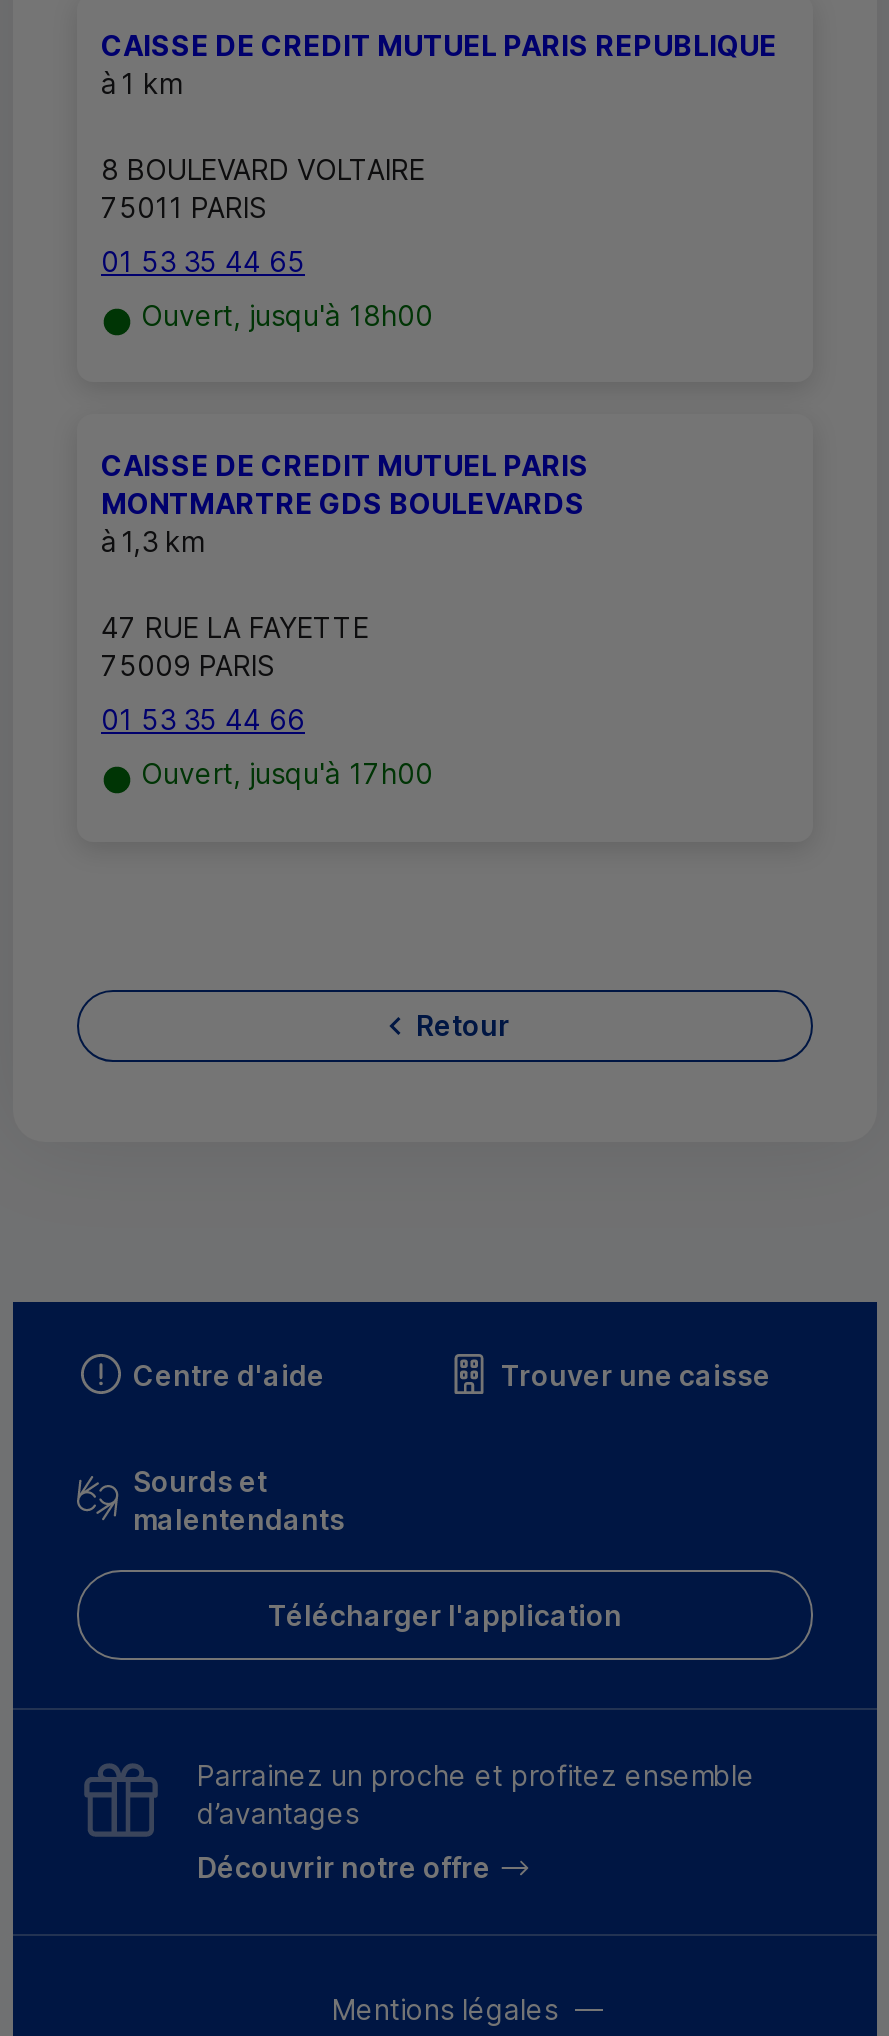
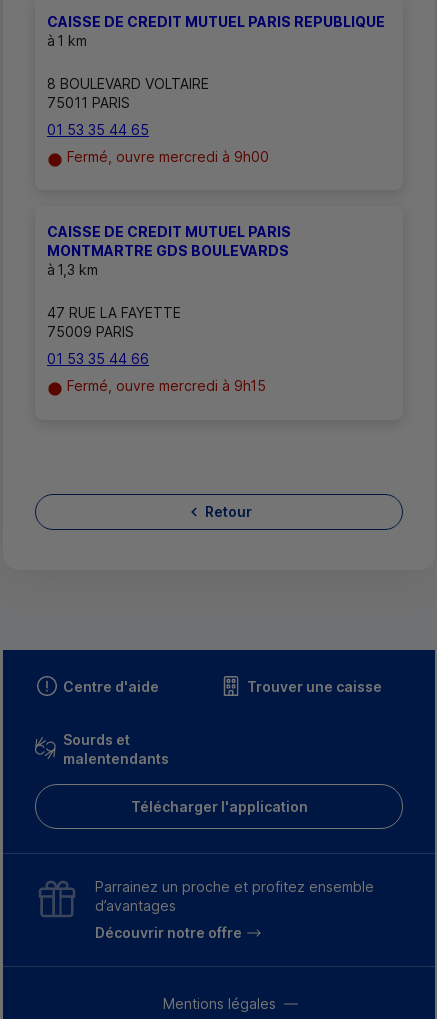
[141,298,433,332] Ouvert, jusqu'à 18h00 -> [67,148,269,165] Fermé, ouvre mercredi à 9h00
[141,757,433,791] Ouvert, jusqu'à 17h00 -> [67,377,266,394] Fermé, ouvre mercredi à 9h15

